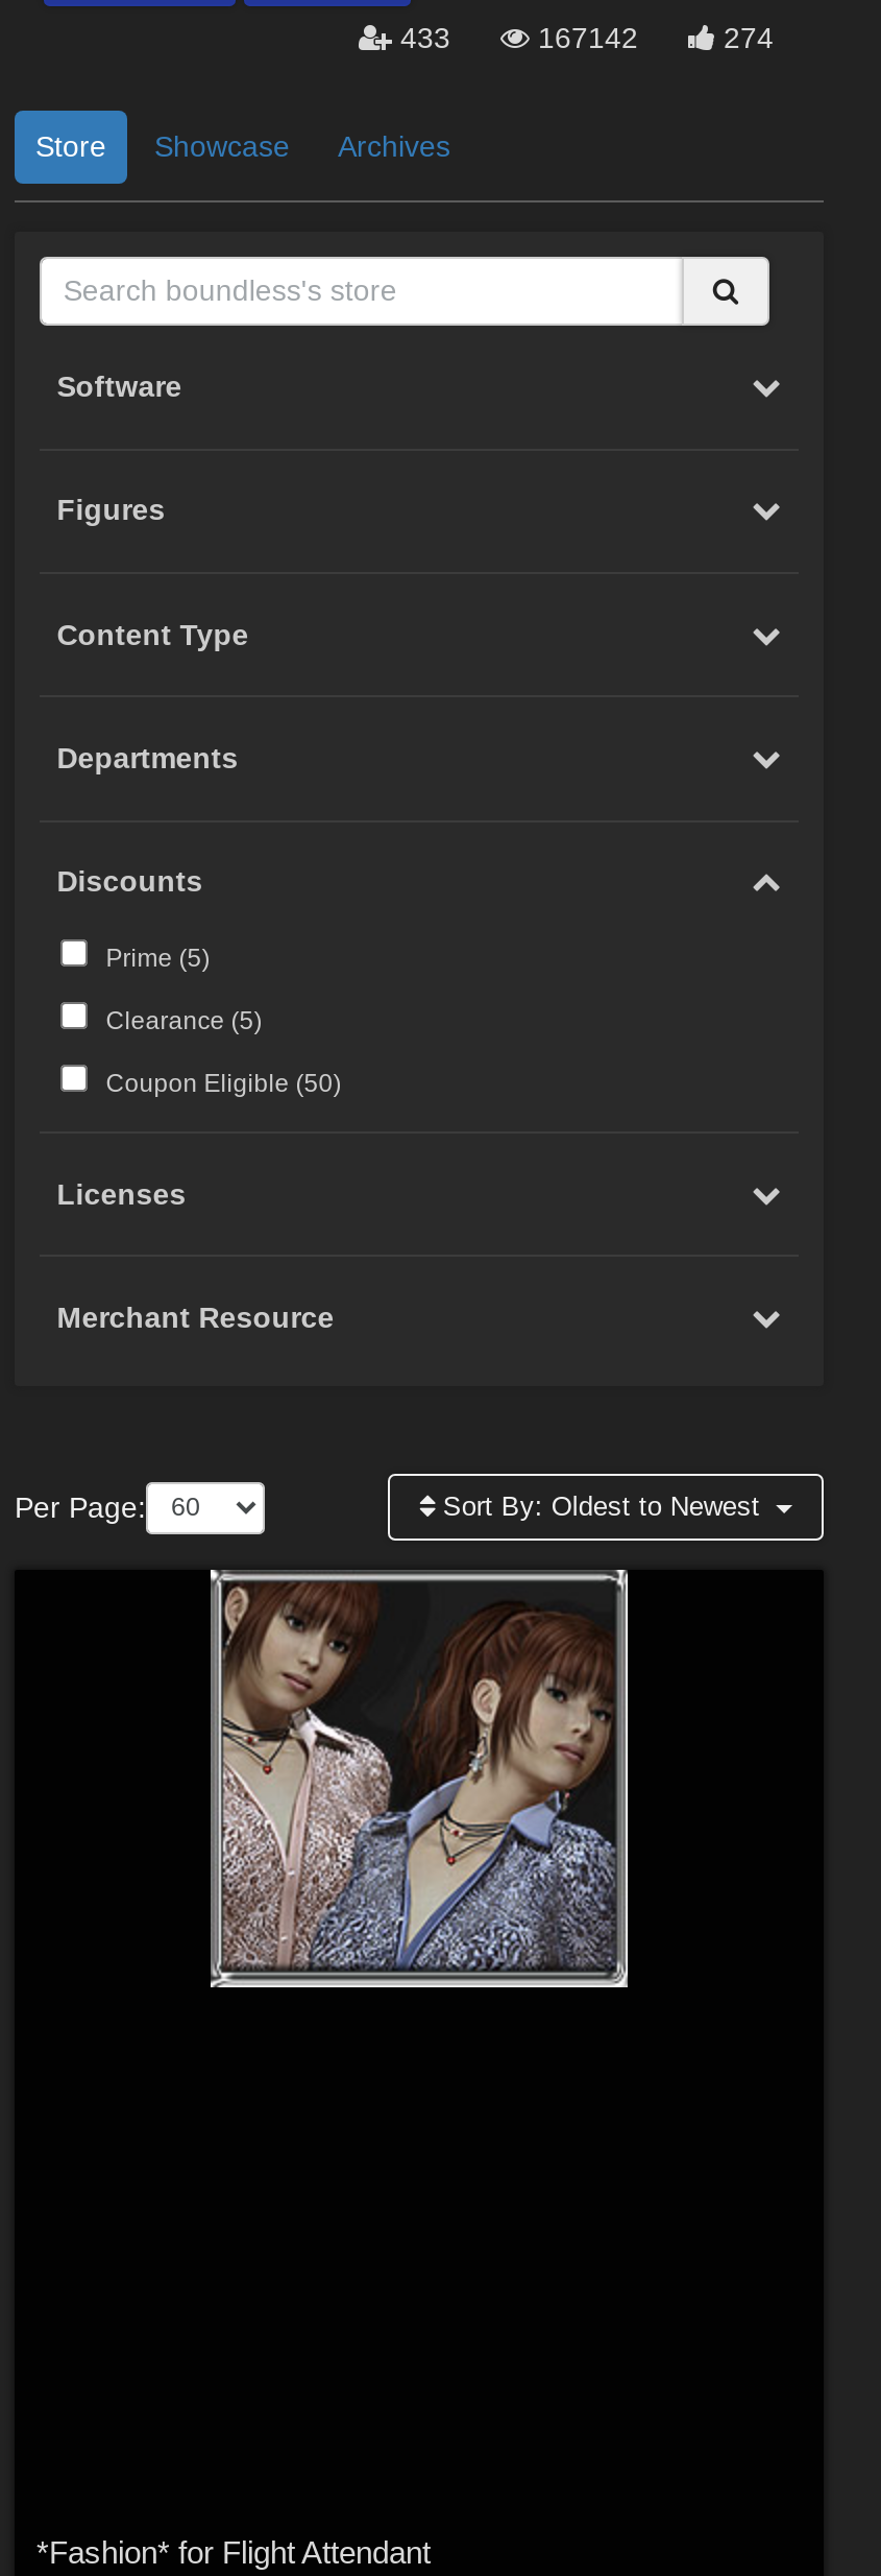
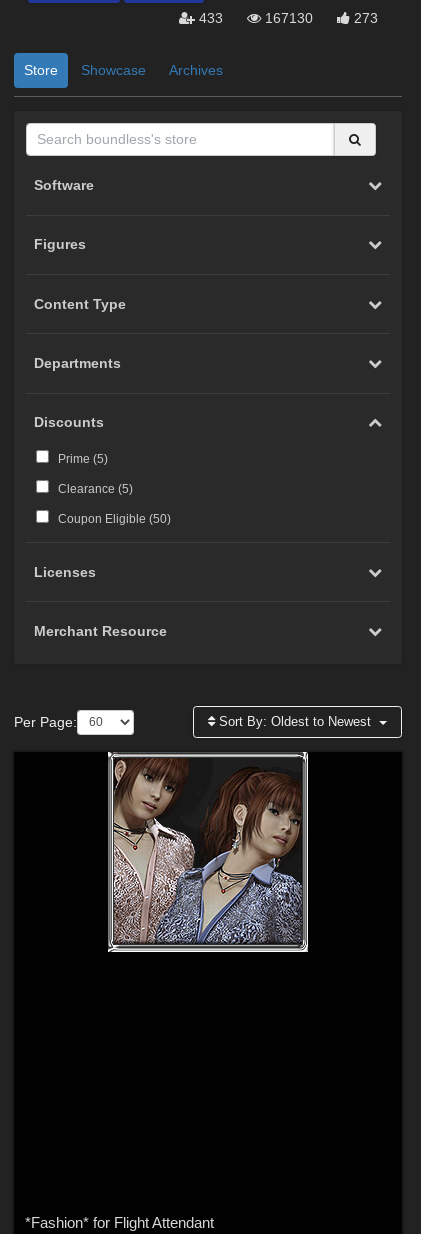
[530,21,638,55] 167142 -> [261,10,313,26] 167130
[715,21,774,55] 274 -> [350,10,378,26] 273

